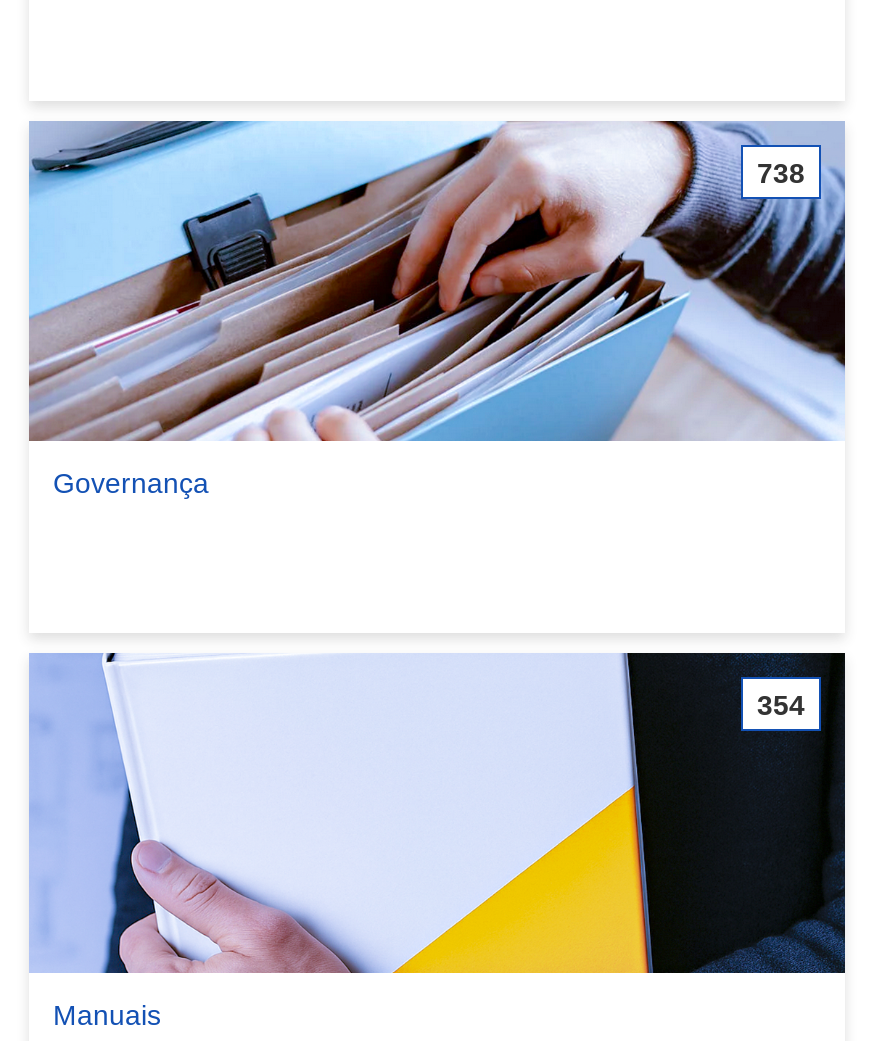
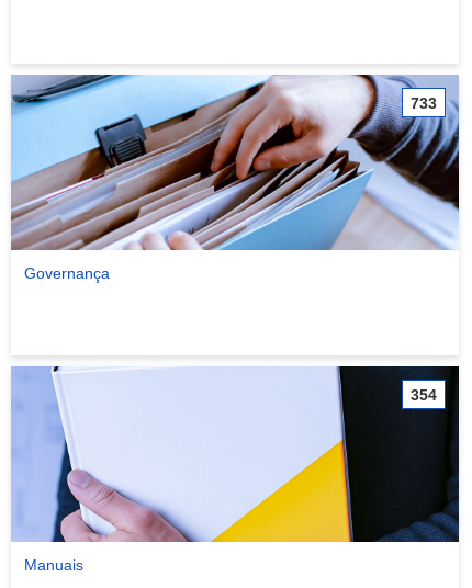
[757,156,805,188] 738 -> [411,94,437,111] 733

